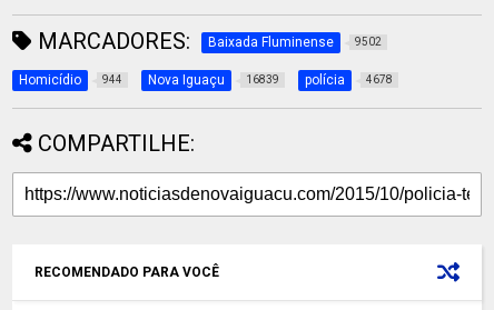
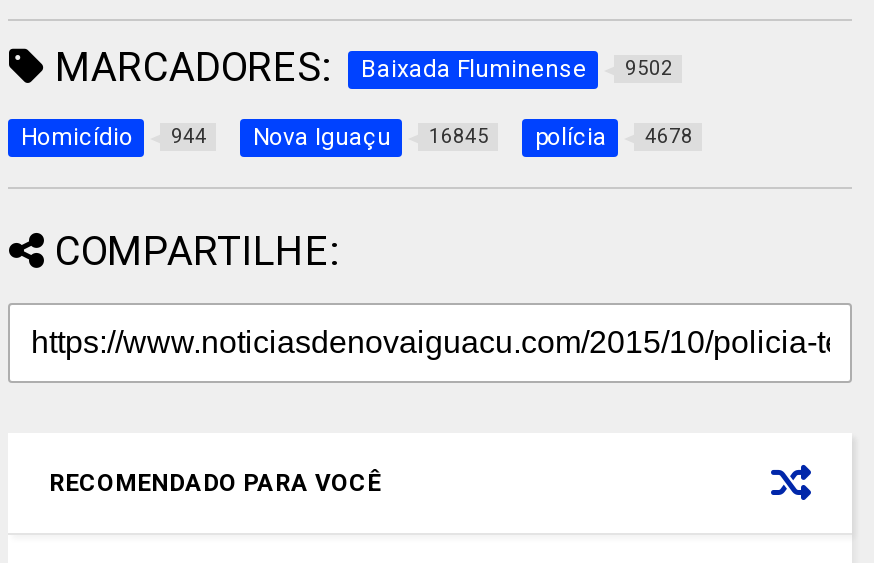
[148,72,280,88] Nova Iguaçu 16839 -> [253,123,489,151] Nova Iguaçu 16845

